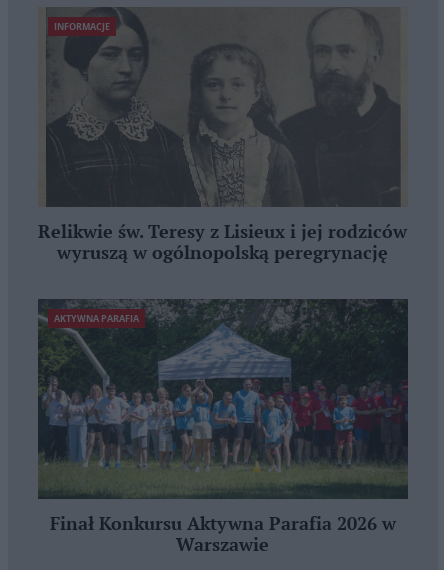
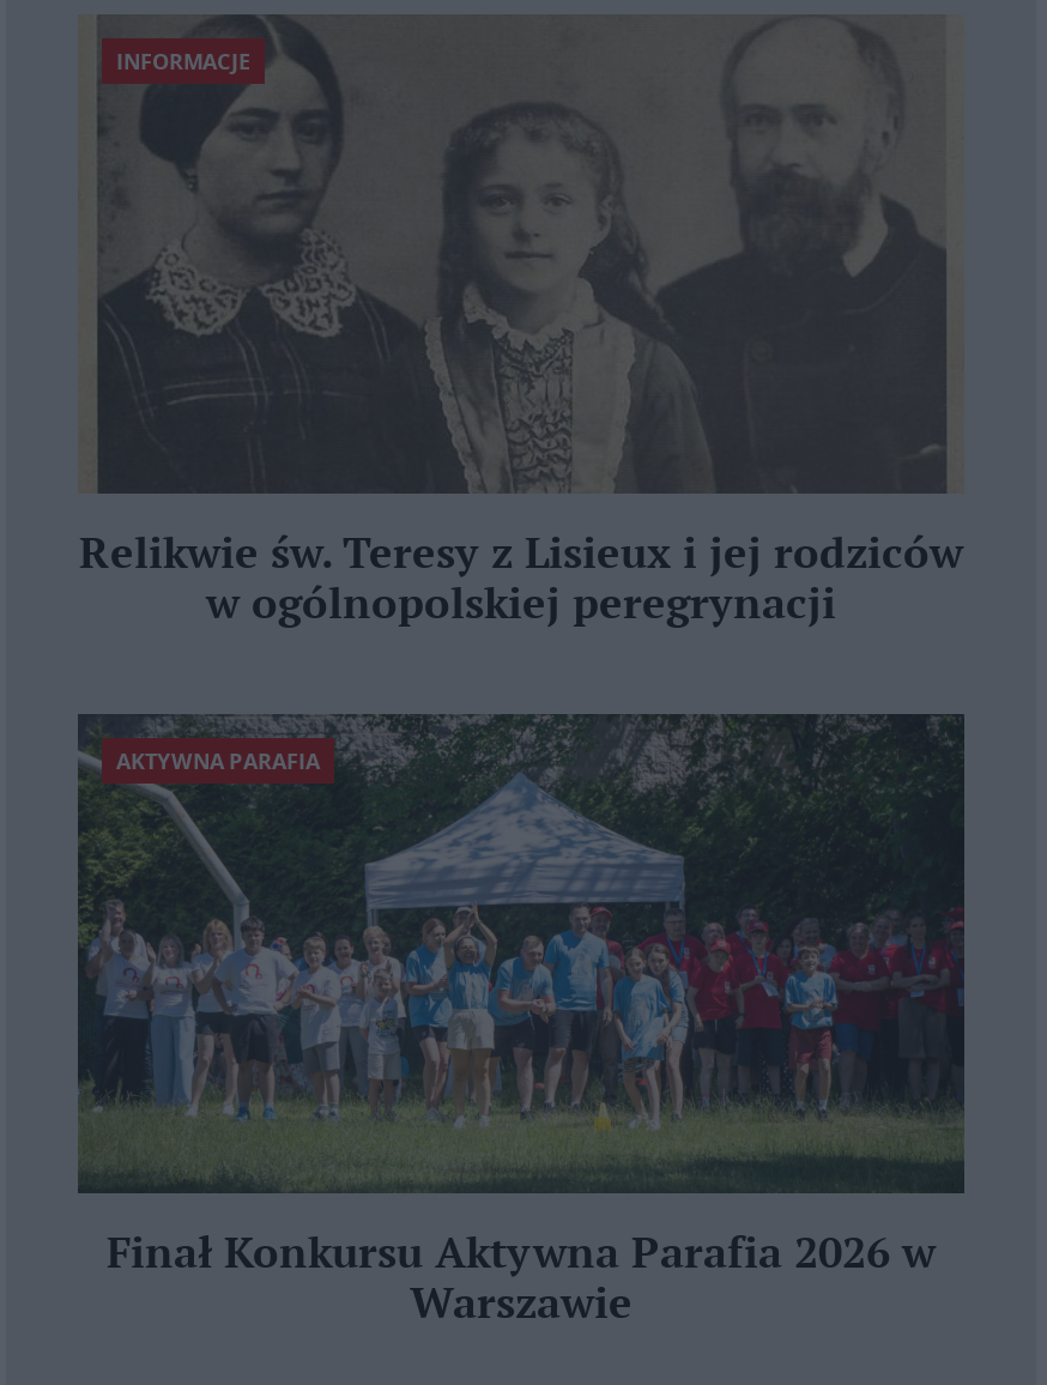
[57,243,388,264] wyruszą w ogólnopolską peregrynację -> [206,580,836,630] w ogólnopolskiej peregrynacji

